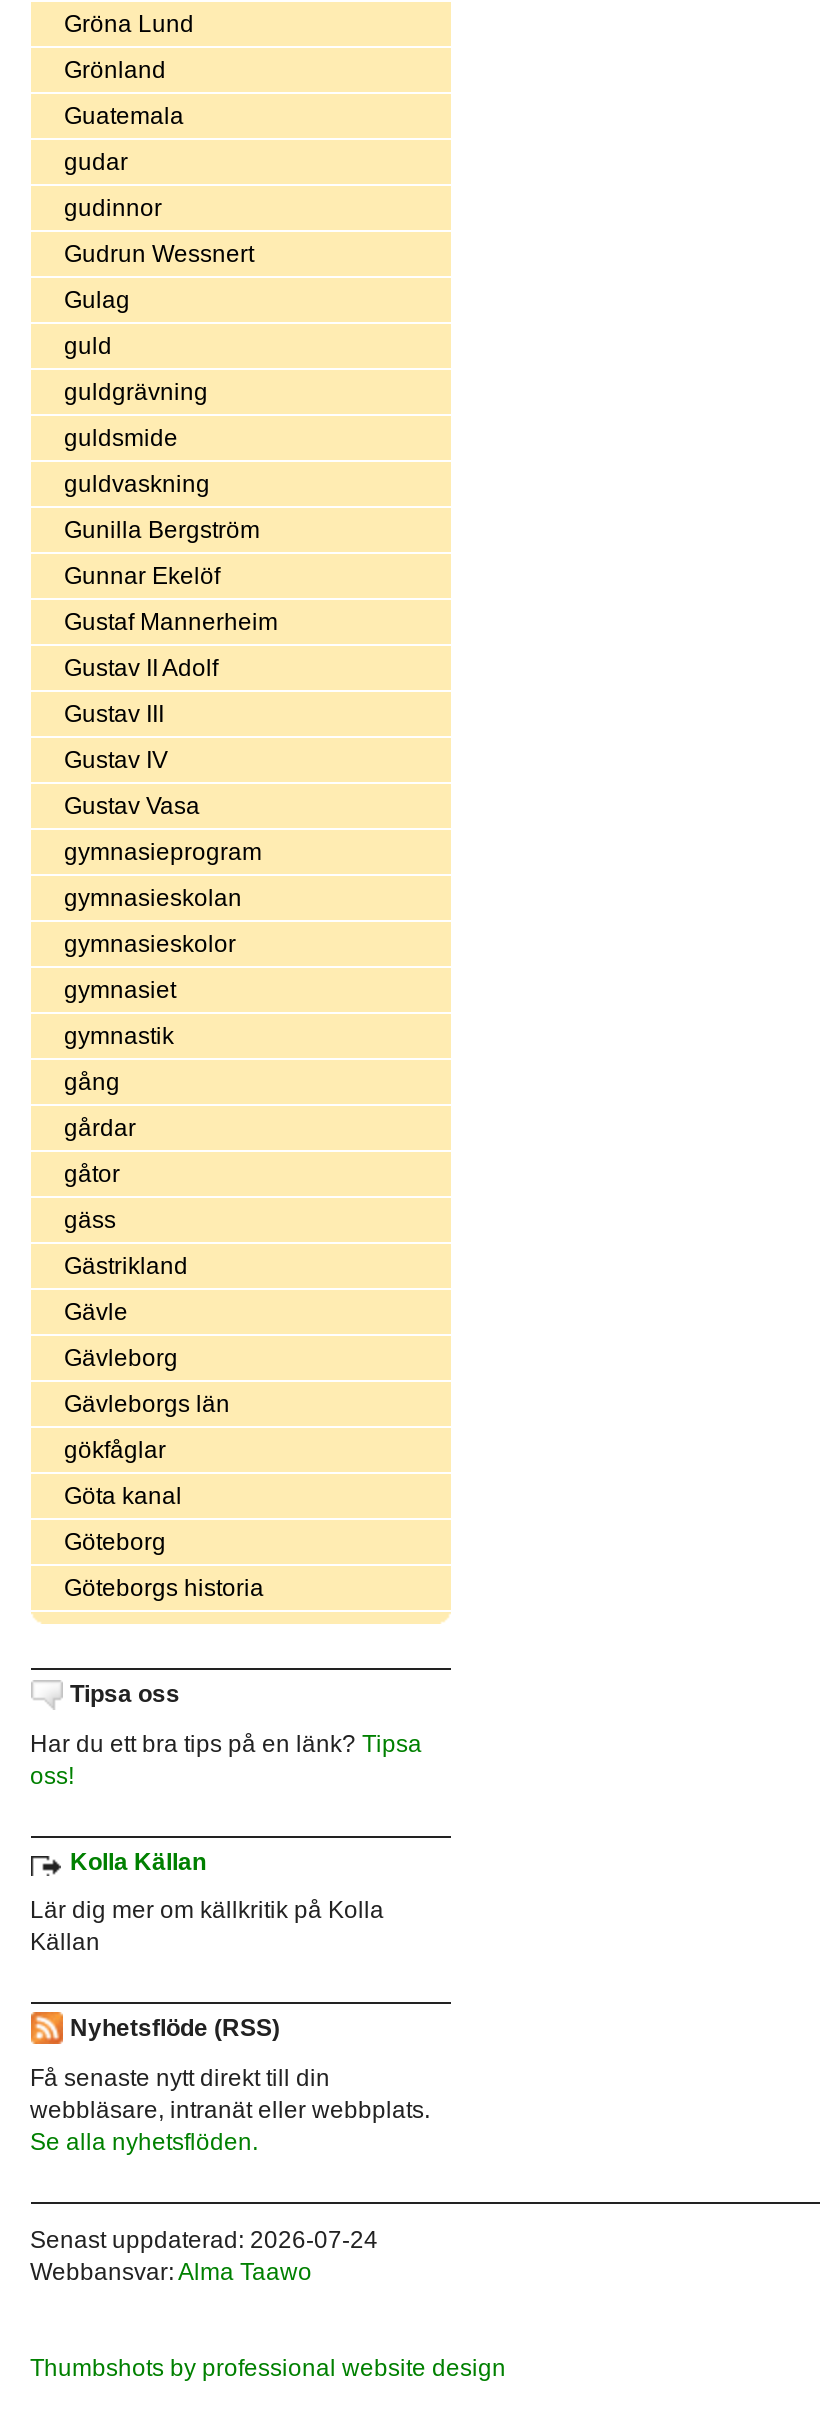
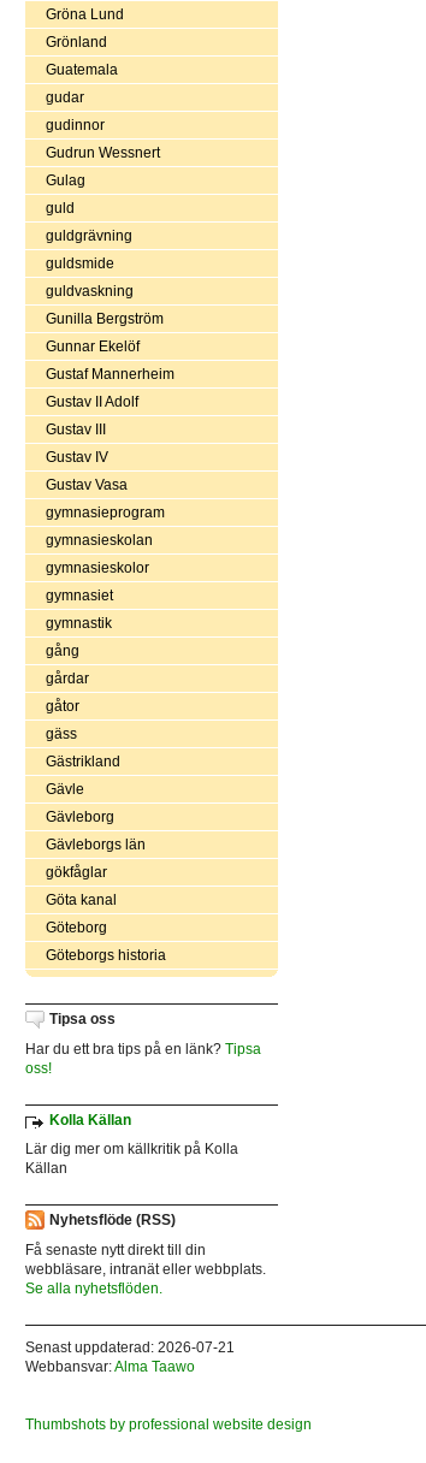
[30,2225,378,2253] Senast uppdaterad: 2026-07-24 -> [25,1339,234,1356] Senast uppdaterad: 2026-07-21

